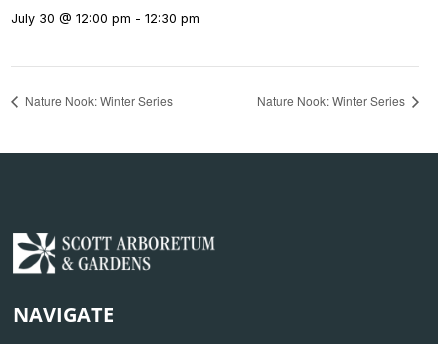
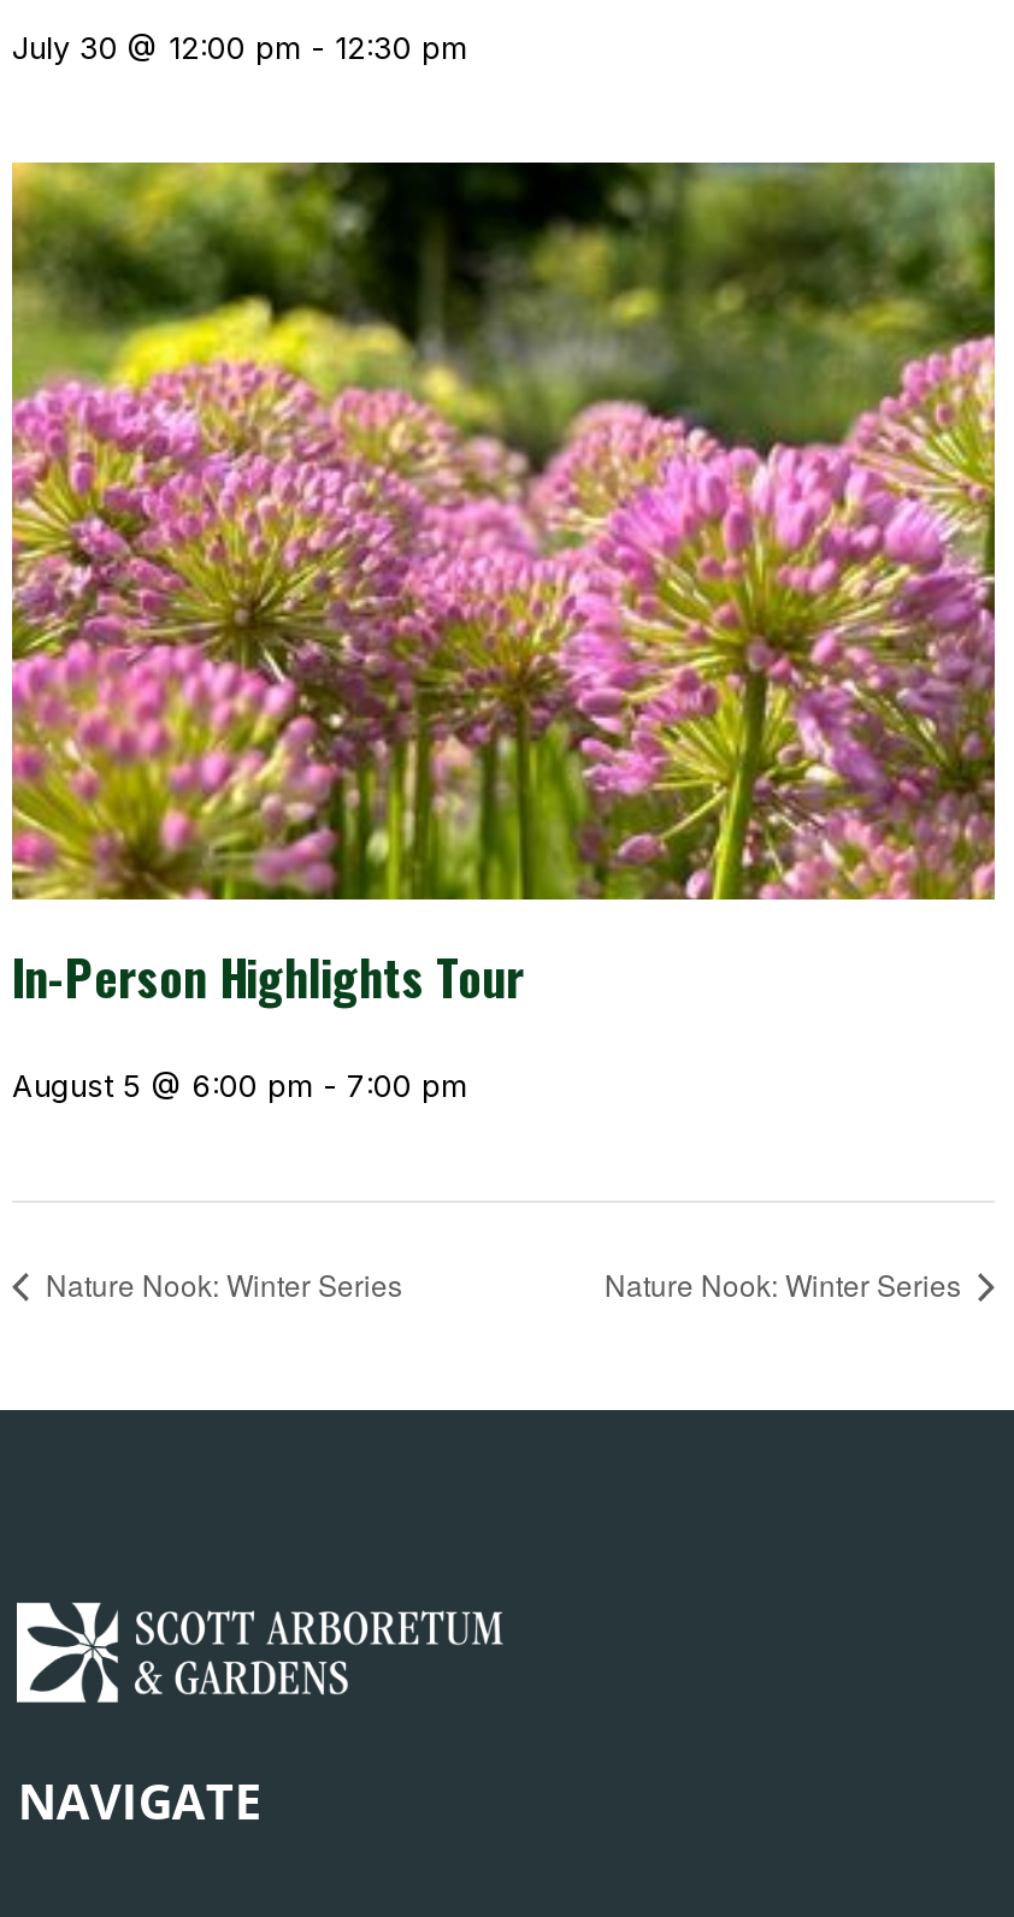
none -> [10,160,997,1104] [image] | In-Person Highlights Tour | August 5 @ 6:00 pm - 7:00 pm

